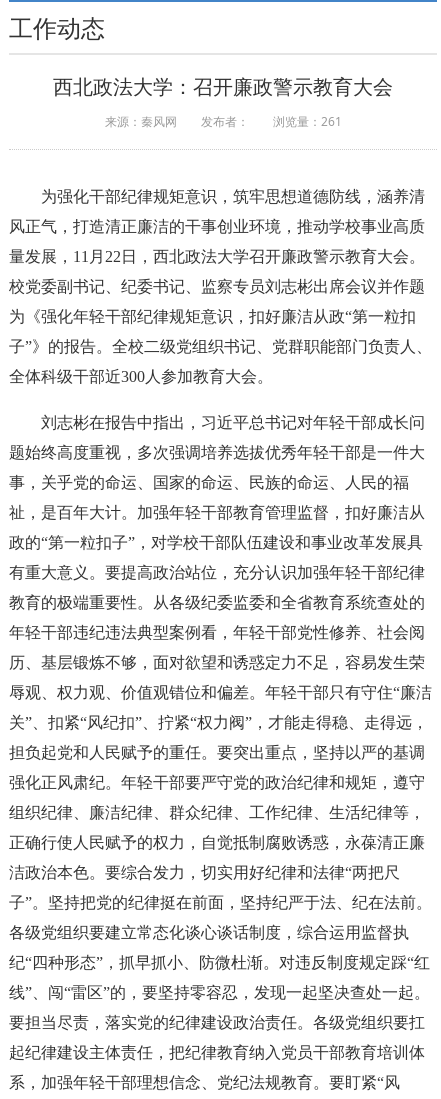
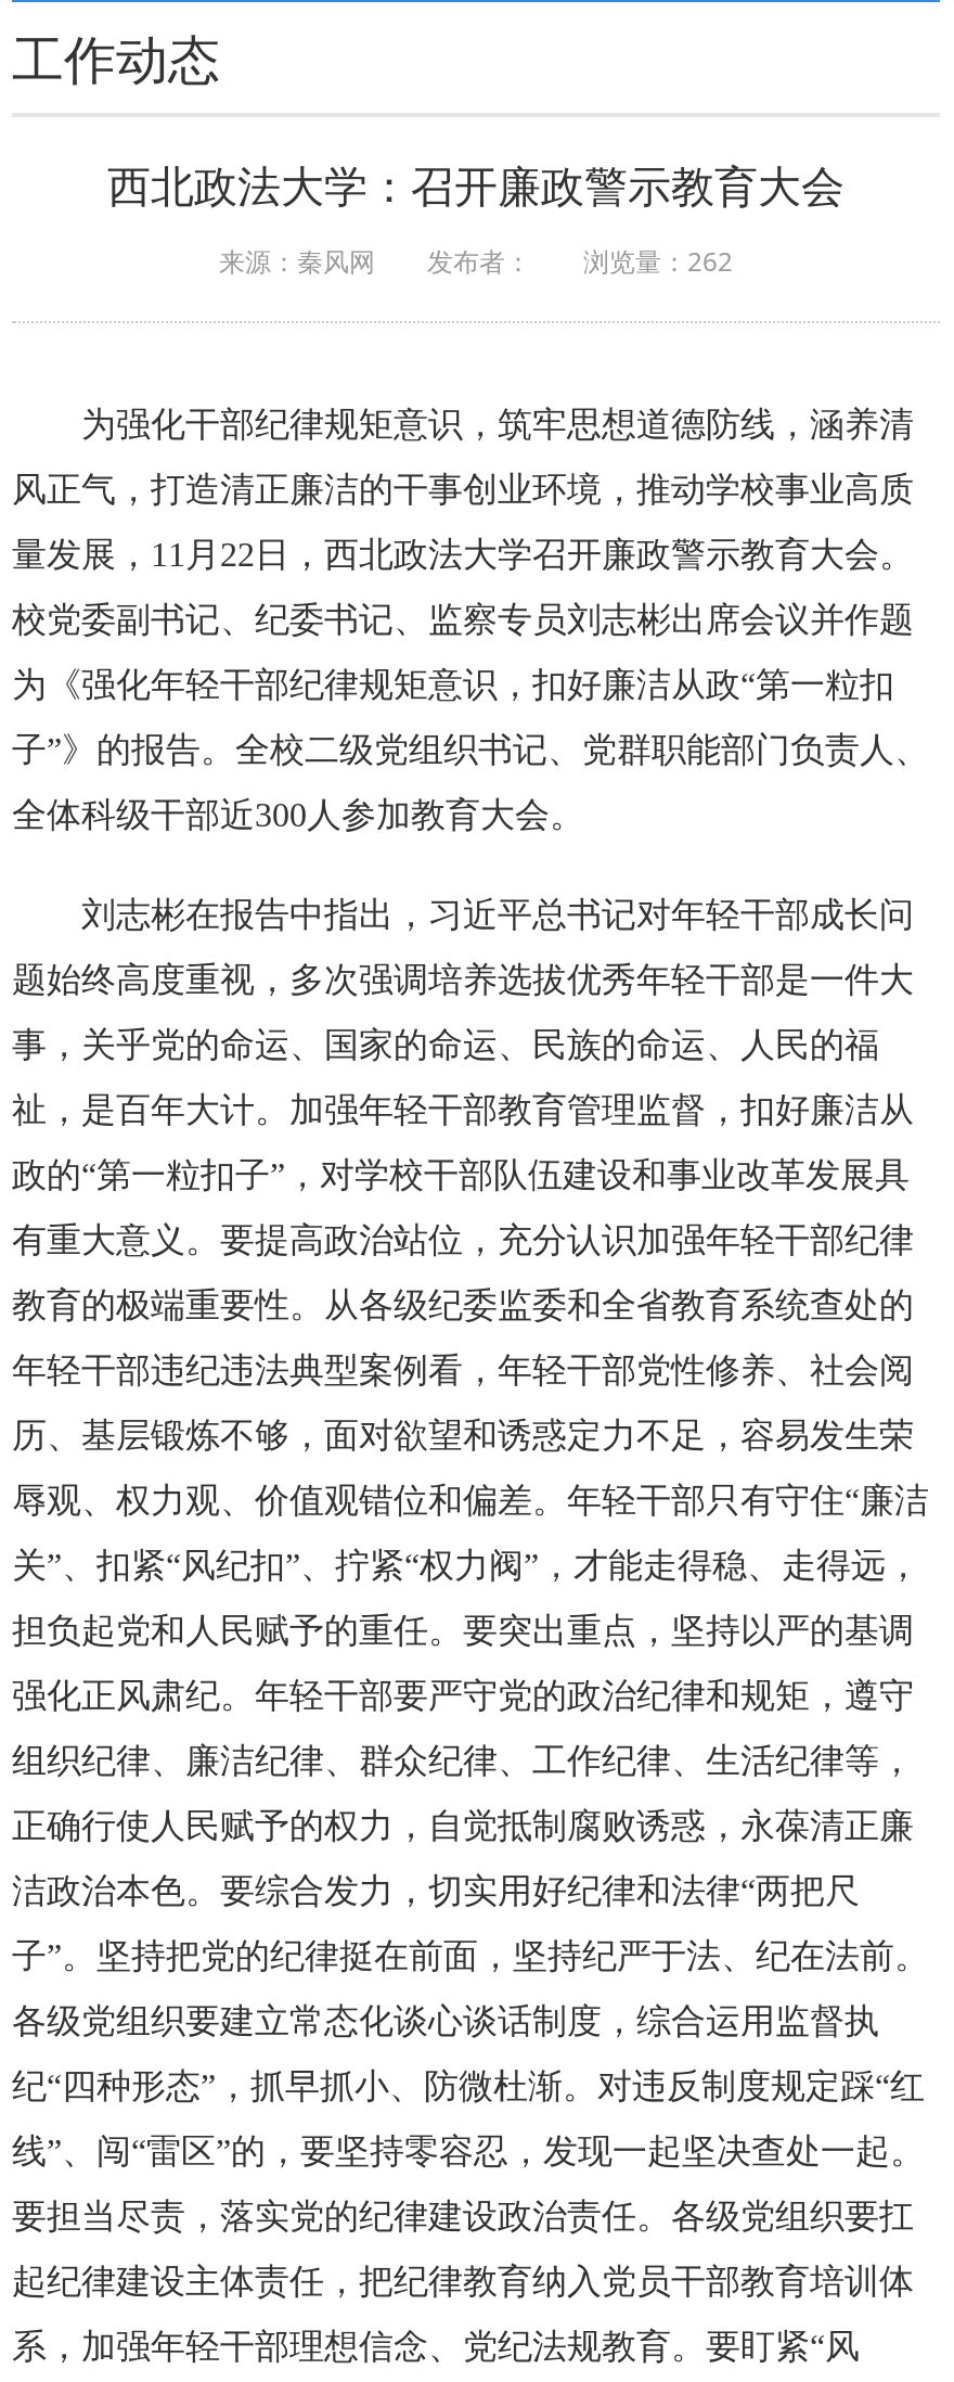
[104,112,341,129] 来源：秦风网 发布者： 浏览量：261 -> [219,242,733,279] 来源：秦风网 发布者： 浏览量：262

